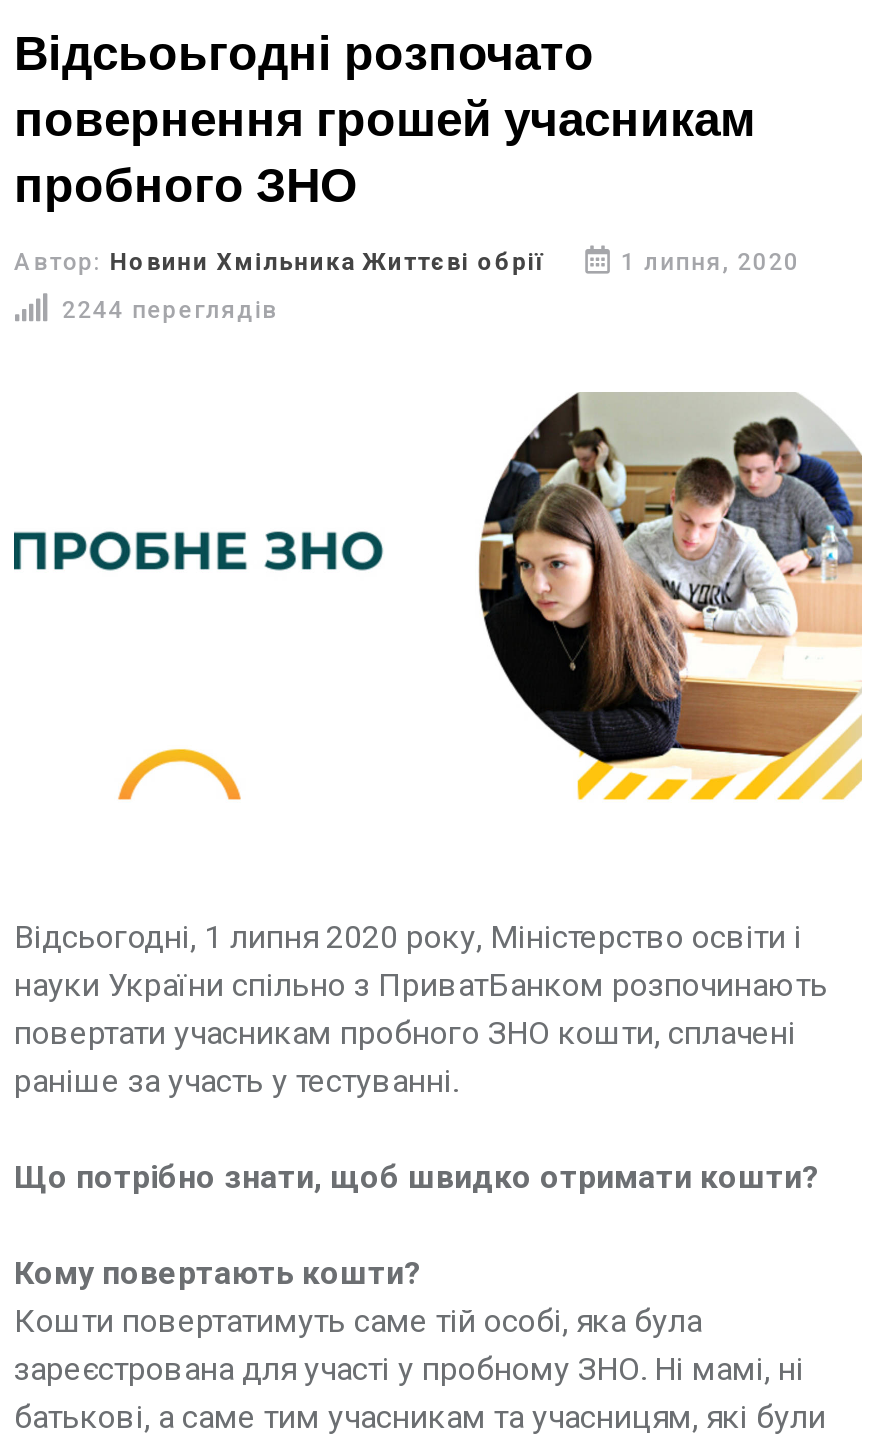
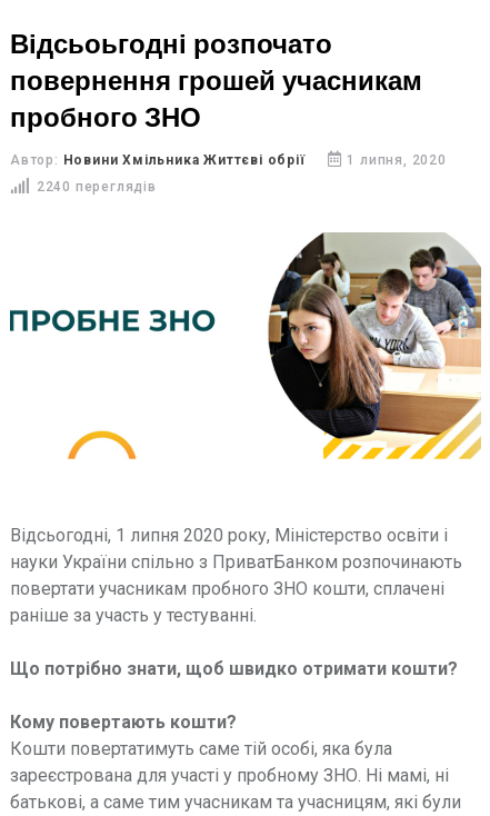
[62,296,278,324] 2244 переглядів -> [36,179,156,195] 2240 переглядів

